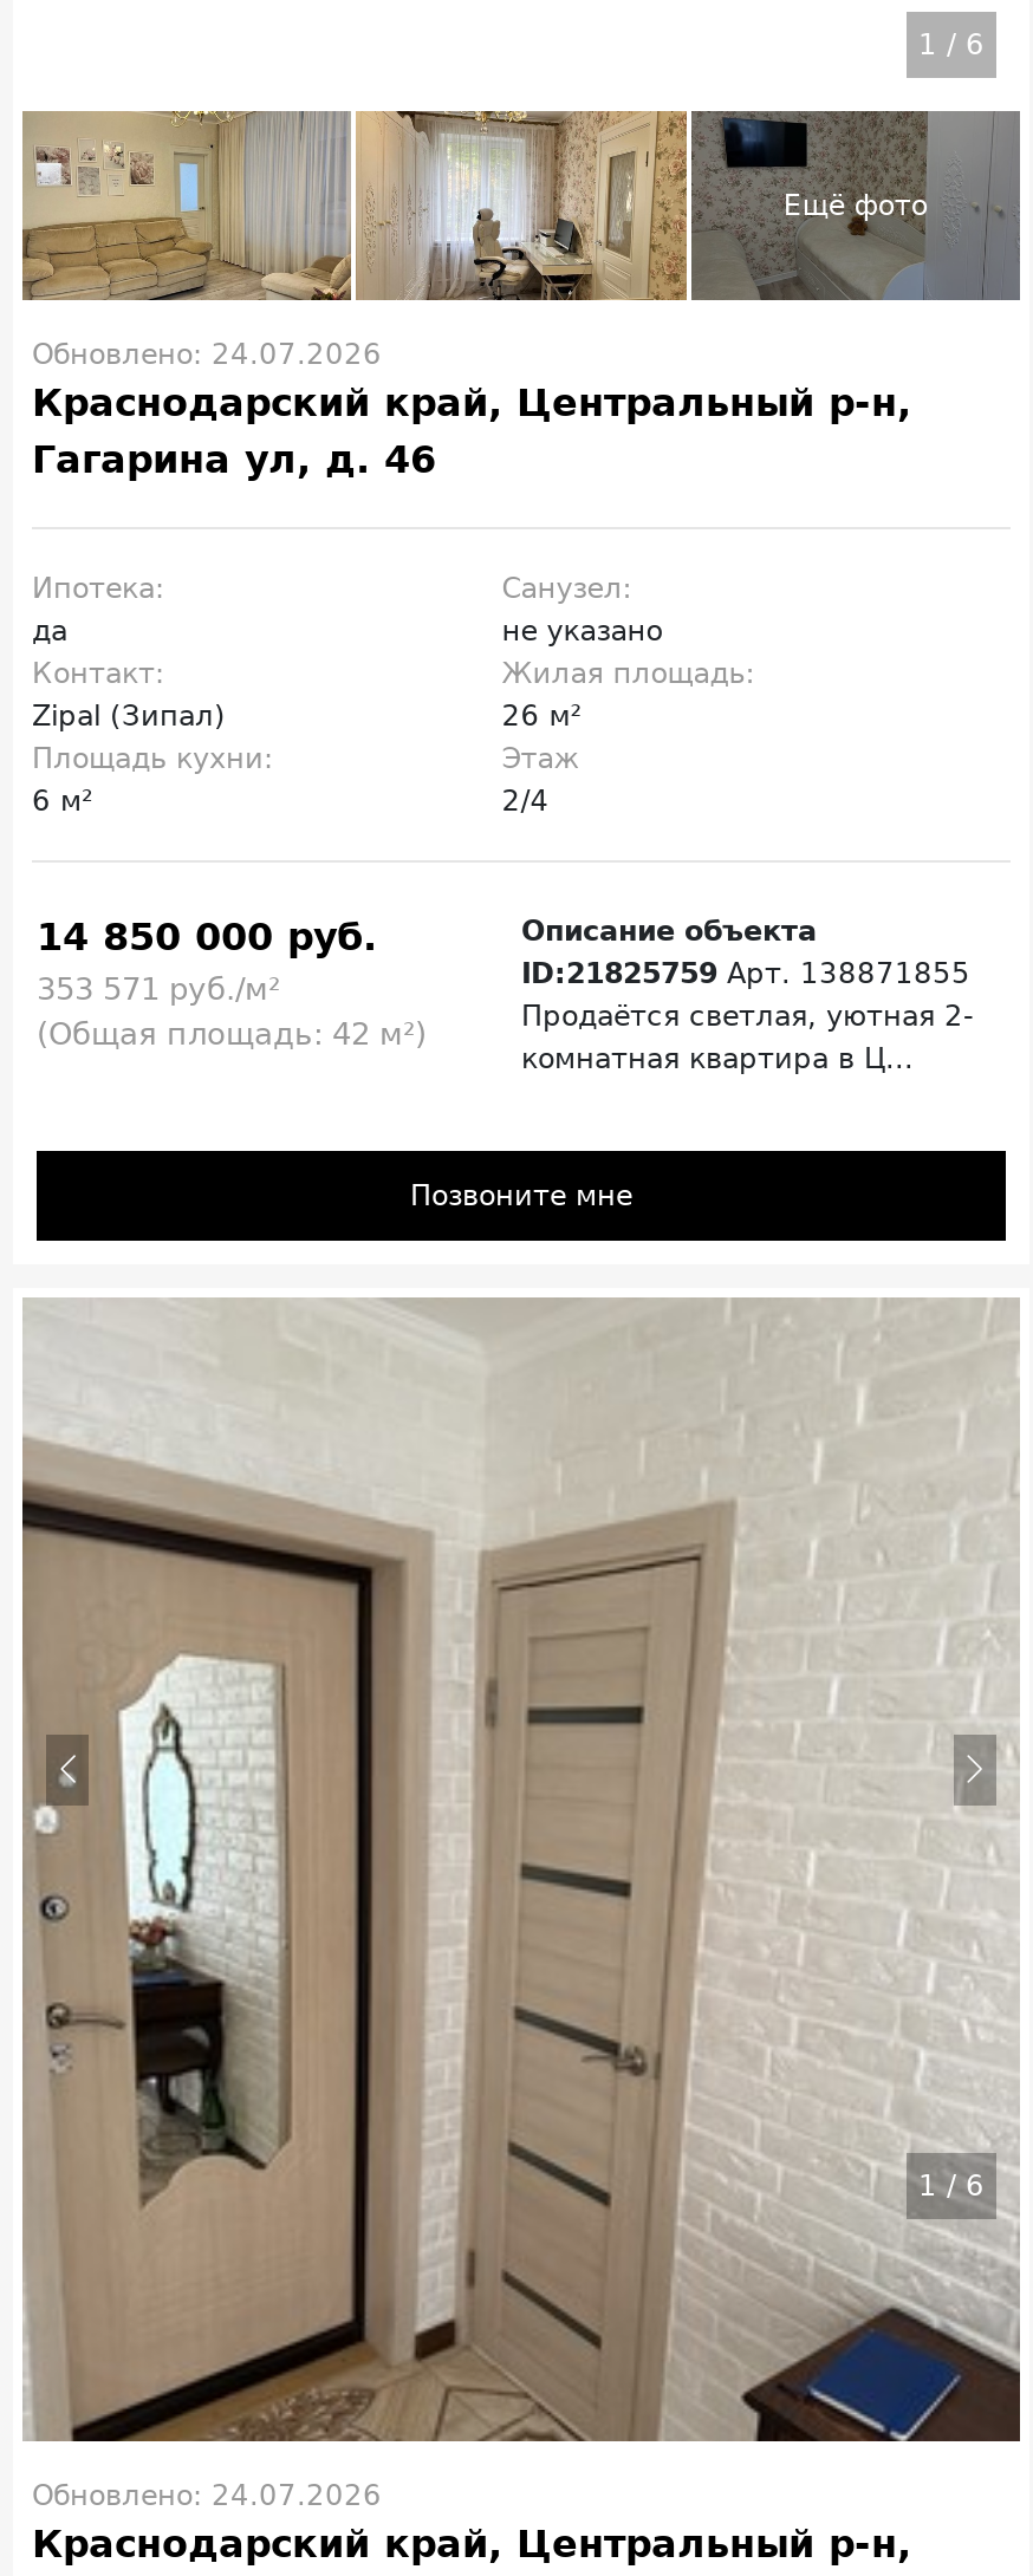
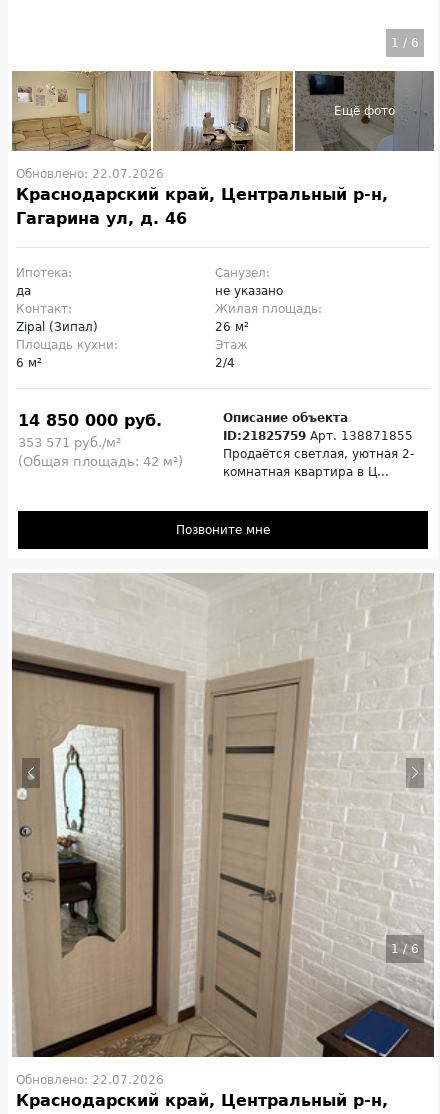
[32,338,382,371] Обновлено: 24.07.2026 -> [16,167,164,181] Обновлено: 22.07.2026
[32,2479,382,2512] Обновлено: 24.07.2026 -> [16,1073,164,1087] Обновлено: 22.07.2026

